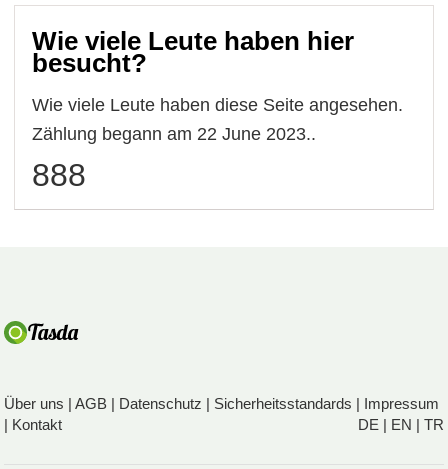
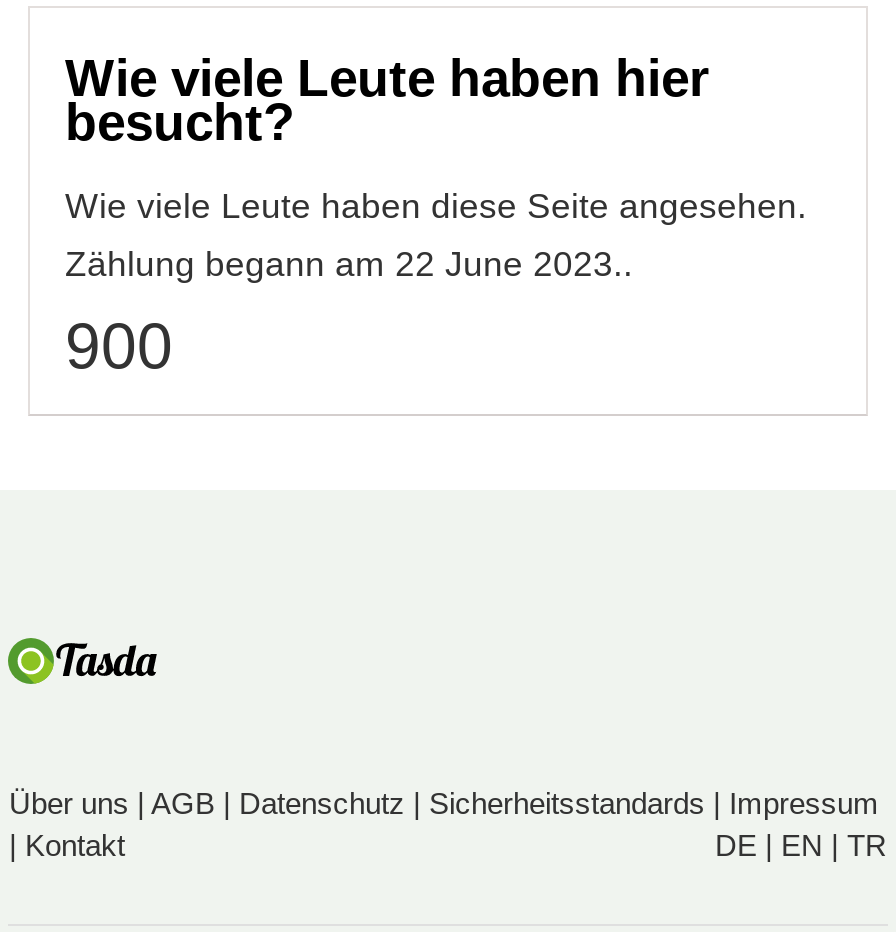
[32,157,86,193] 888 -> [65,310,173,382] 900

